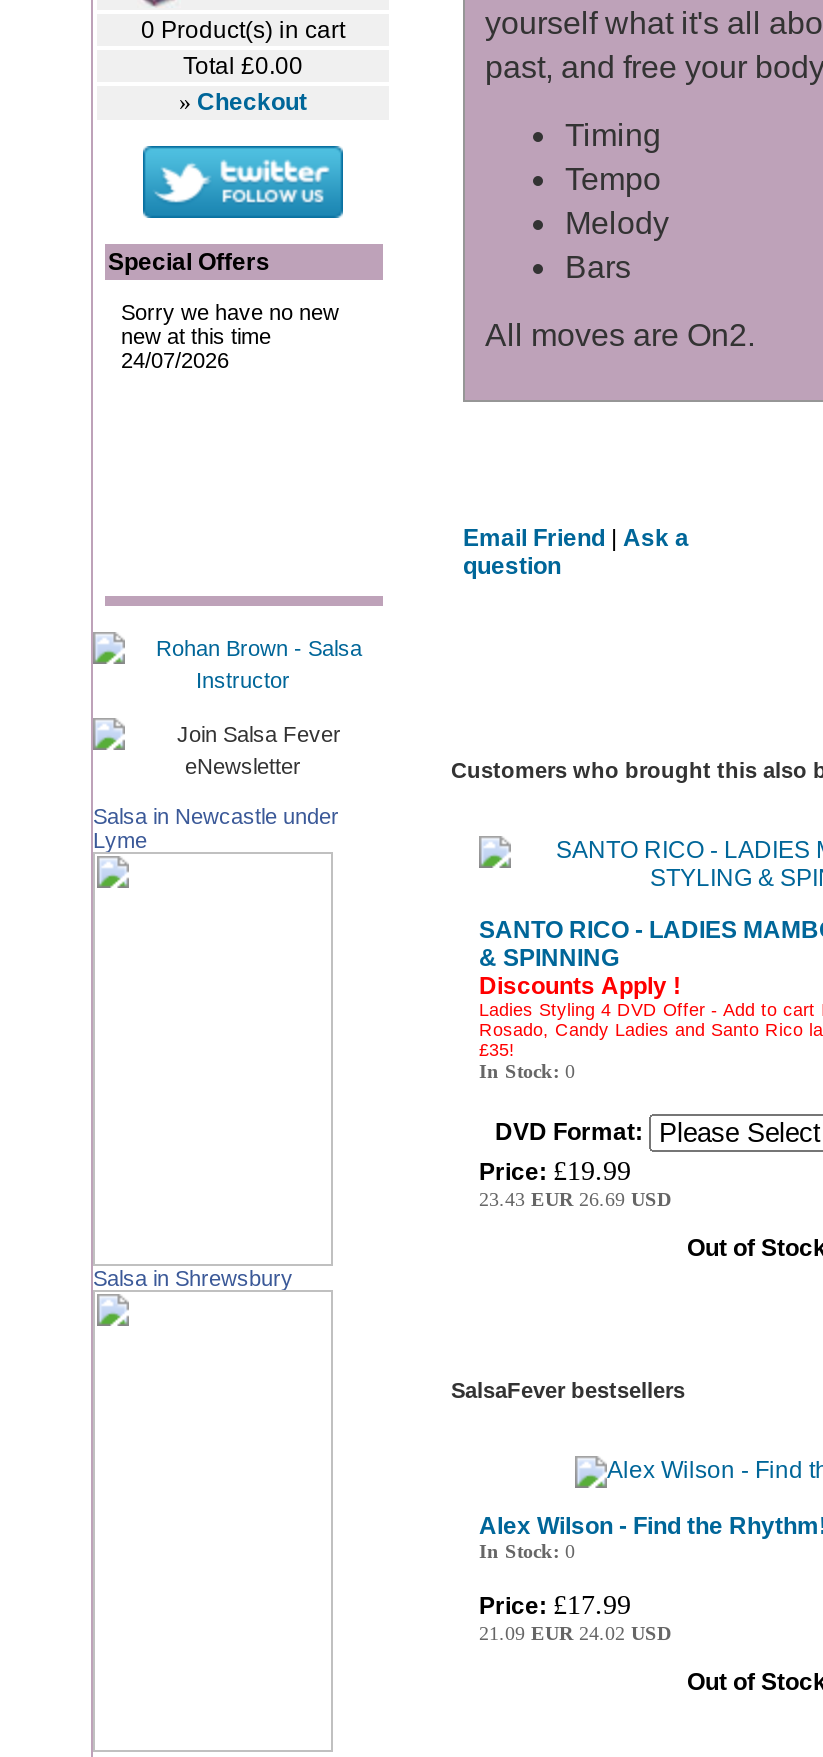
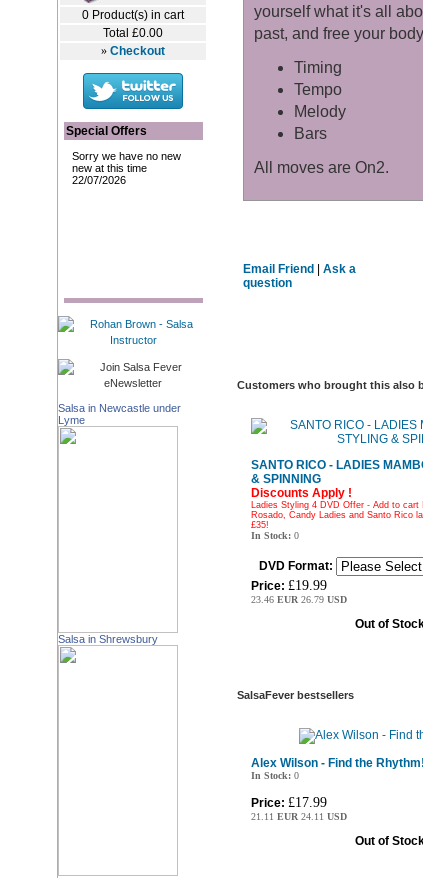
[479,1188,671,1210] 23.43 EUR 26.69 USD -> [251,594,347,605] 23.46 EUR 26.79 USD
[479,1622,671,1644] 21.09 EUR 24.02 USD -> [251,811,347,822] 21.11 EUR 24.11 USD

